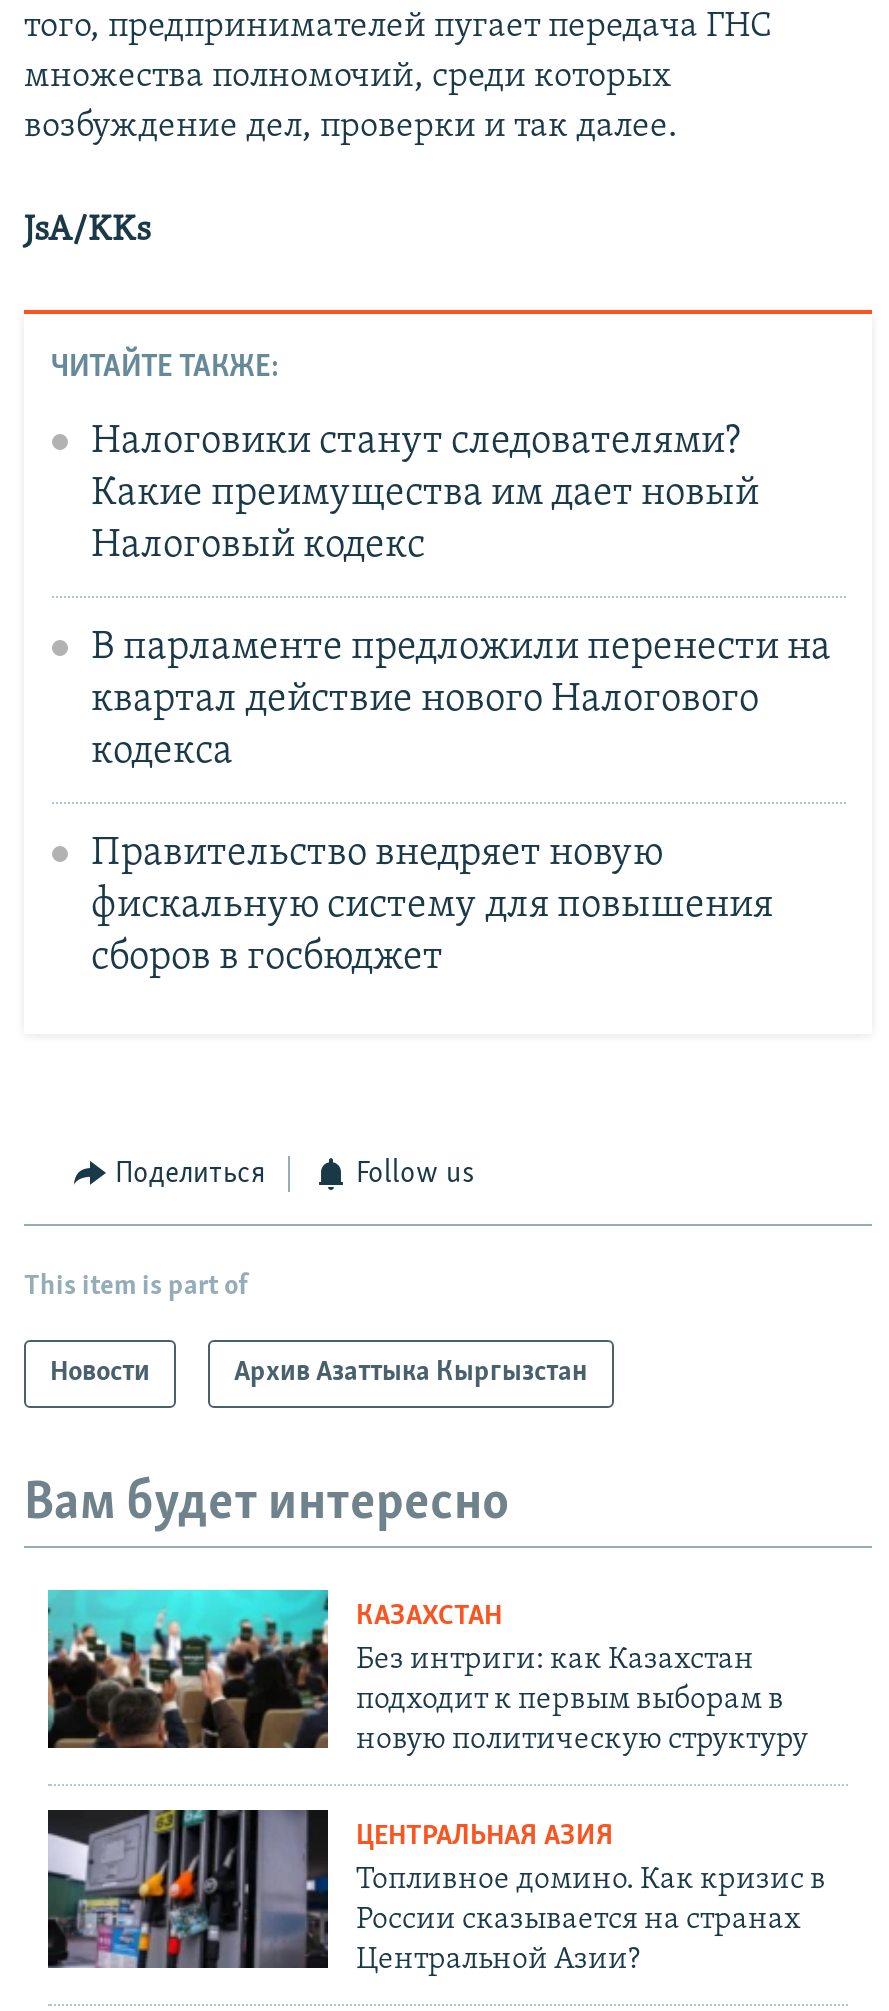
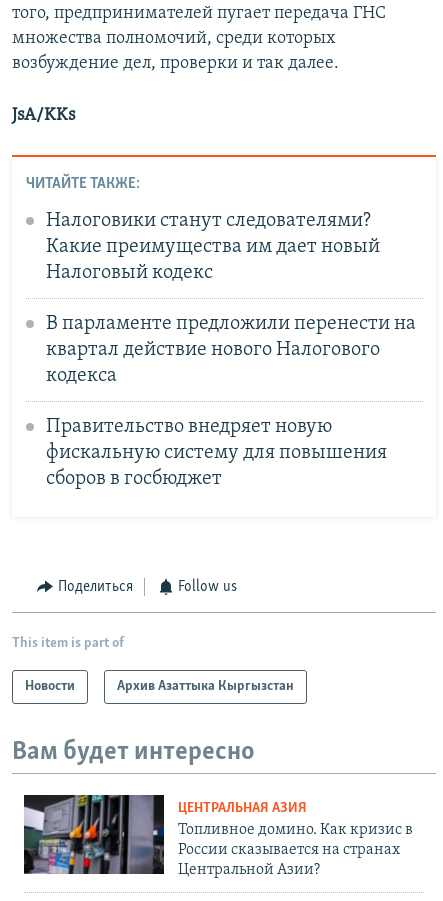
[46,1588,808,1757] [image] | КАЗАХСТАН | Без интриги: как Казахстан | подходит к первым выборам в | новую политическую структуру -> none

